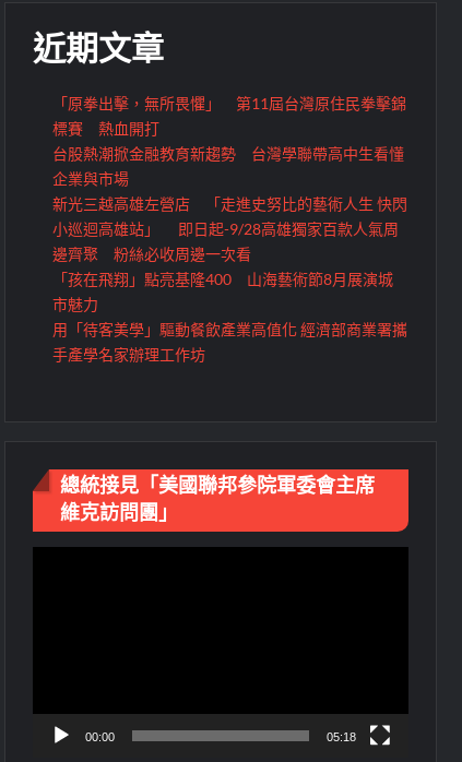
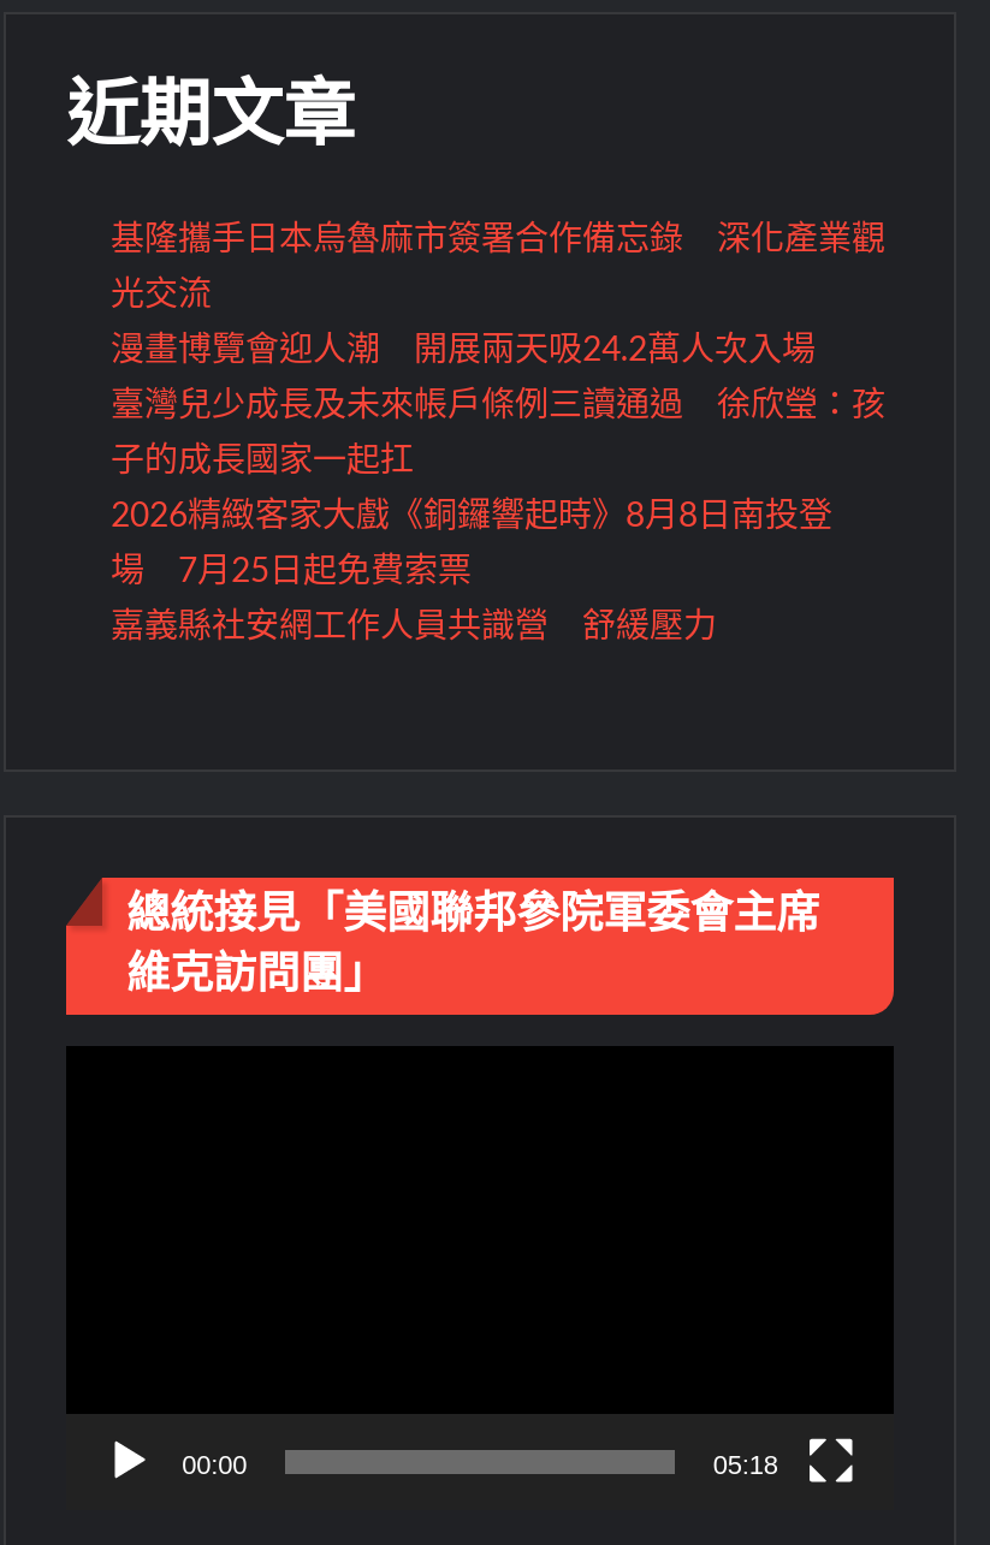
[53,94,408,364] 「原拳出擊，無所畏懼」 第11屆台灣原住民拳擊錦 | 標賽 熱血開打 | 台股熱潮掀金融教育新趨勢 台灣學聯帶高中生看懂 | 企業與市場 | 新光三越高雄左營店 「走進史努比的藝術人生 快閃 | 小巡迴高雄站」 即日起-9/28高雄獨家百款人氣周 | 邊齊聚 粉絲必收周邊一次看 | 「孩在飛翔」點亮基隆400 山海藝術節8月展演城 | 市魅力 | 用「待客美學」驅動餐飲產業高值化 經濟部商業署攜 | 手產學名家辦理工作坊 -> [111,216,885,644] 基隆攜手日本烏魯麻市簽署合作備忘錄 深化產業觀 | 光交流 | 漫畫博覽會迎人潮 開展兩天吸24.2萬人次入場 | 臺灣兒少成長及未來帳戶條例三讀通過 徐欣瑩：孩 | 子的成長國家一起扛 | 2026精緻客家大戲《銅鑼響起時》8月8日南投登 | 場 7月25日起免費索票 | 嘉義縣社安網工作人員共識營 舒緩壓力

